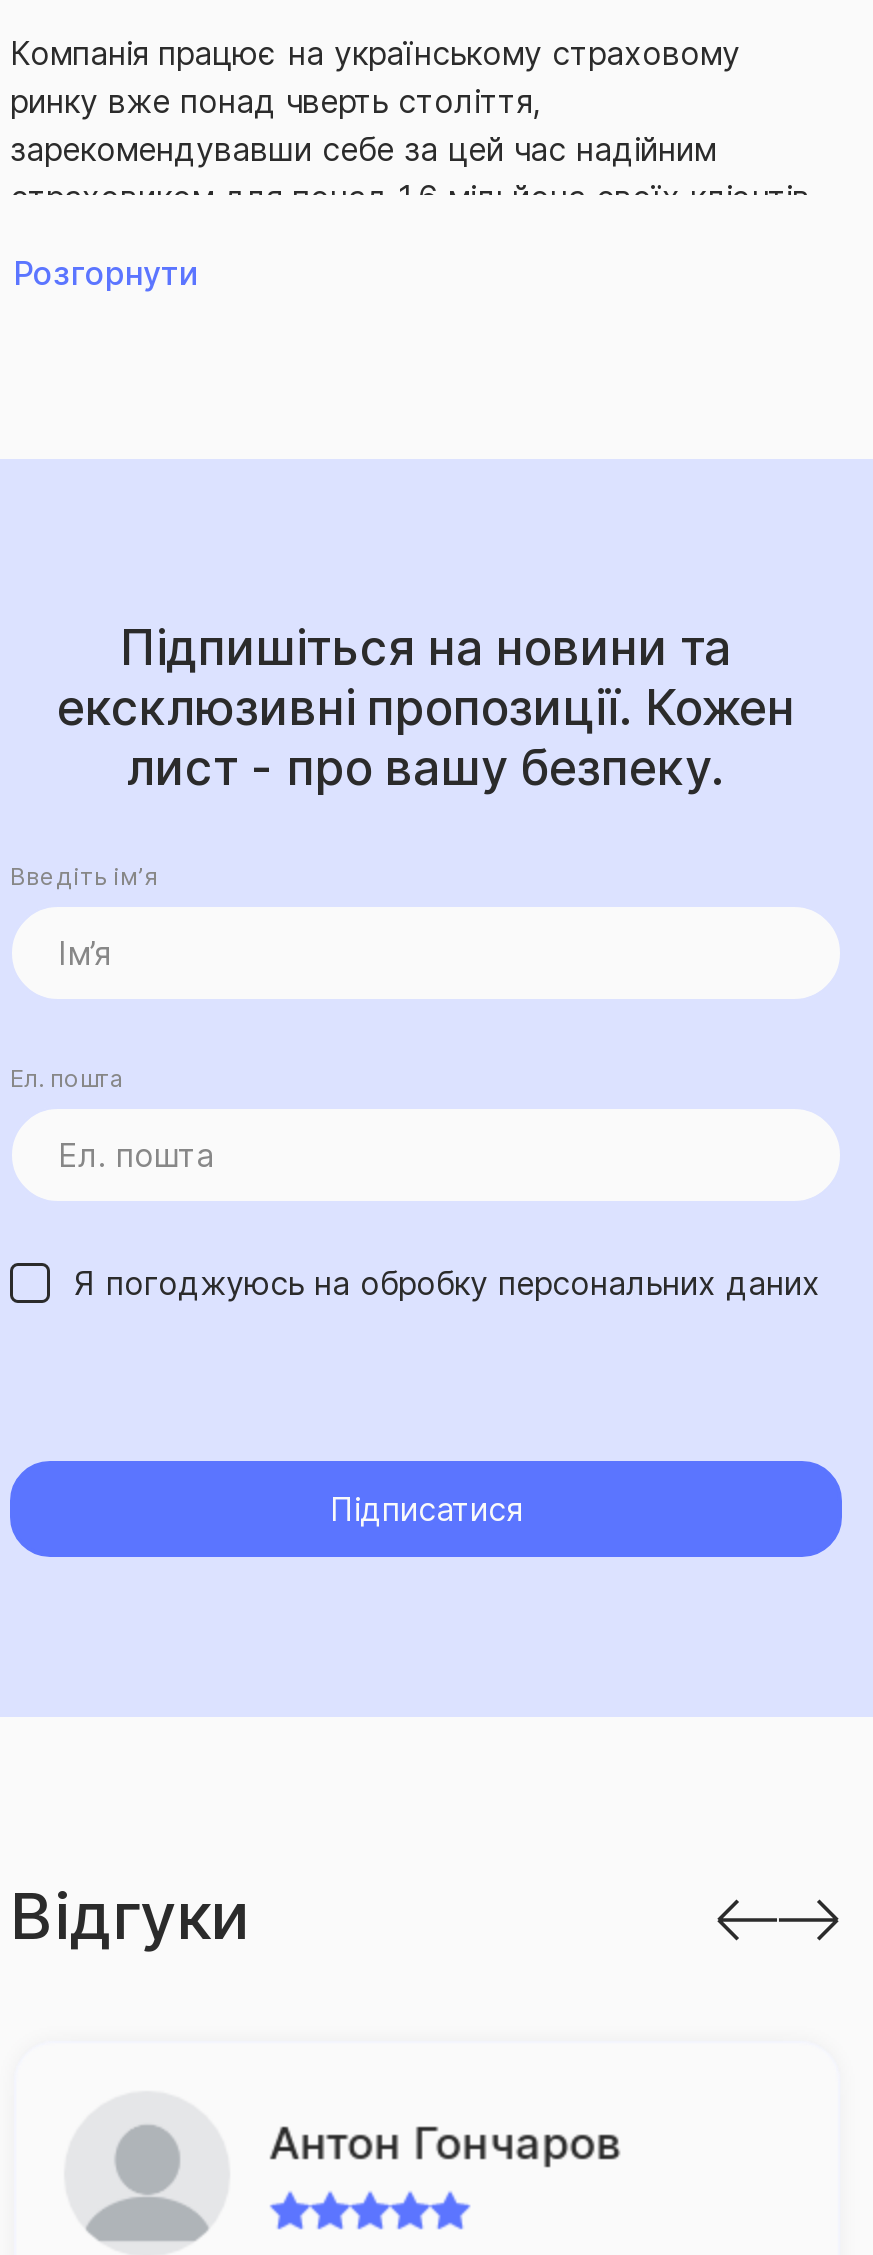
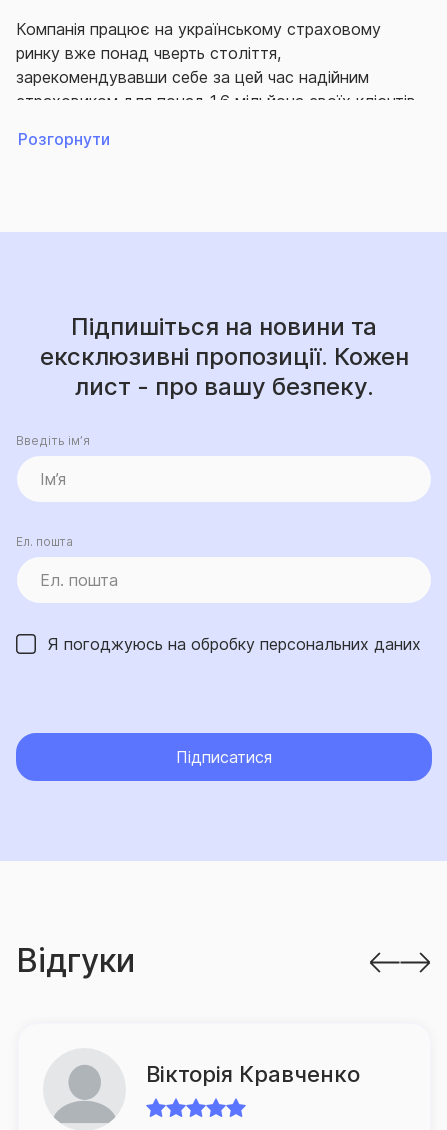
[269,2117,621,2169] Антон Гончаров -> [145,1061,359,1087] Вікторія Кравченко

